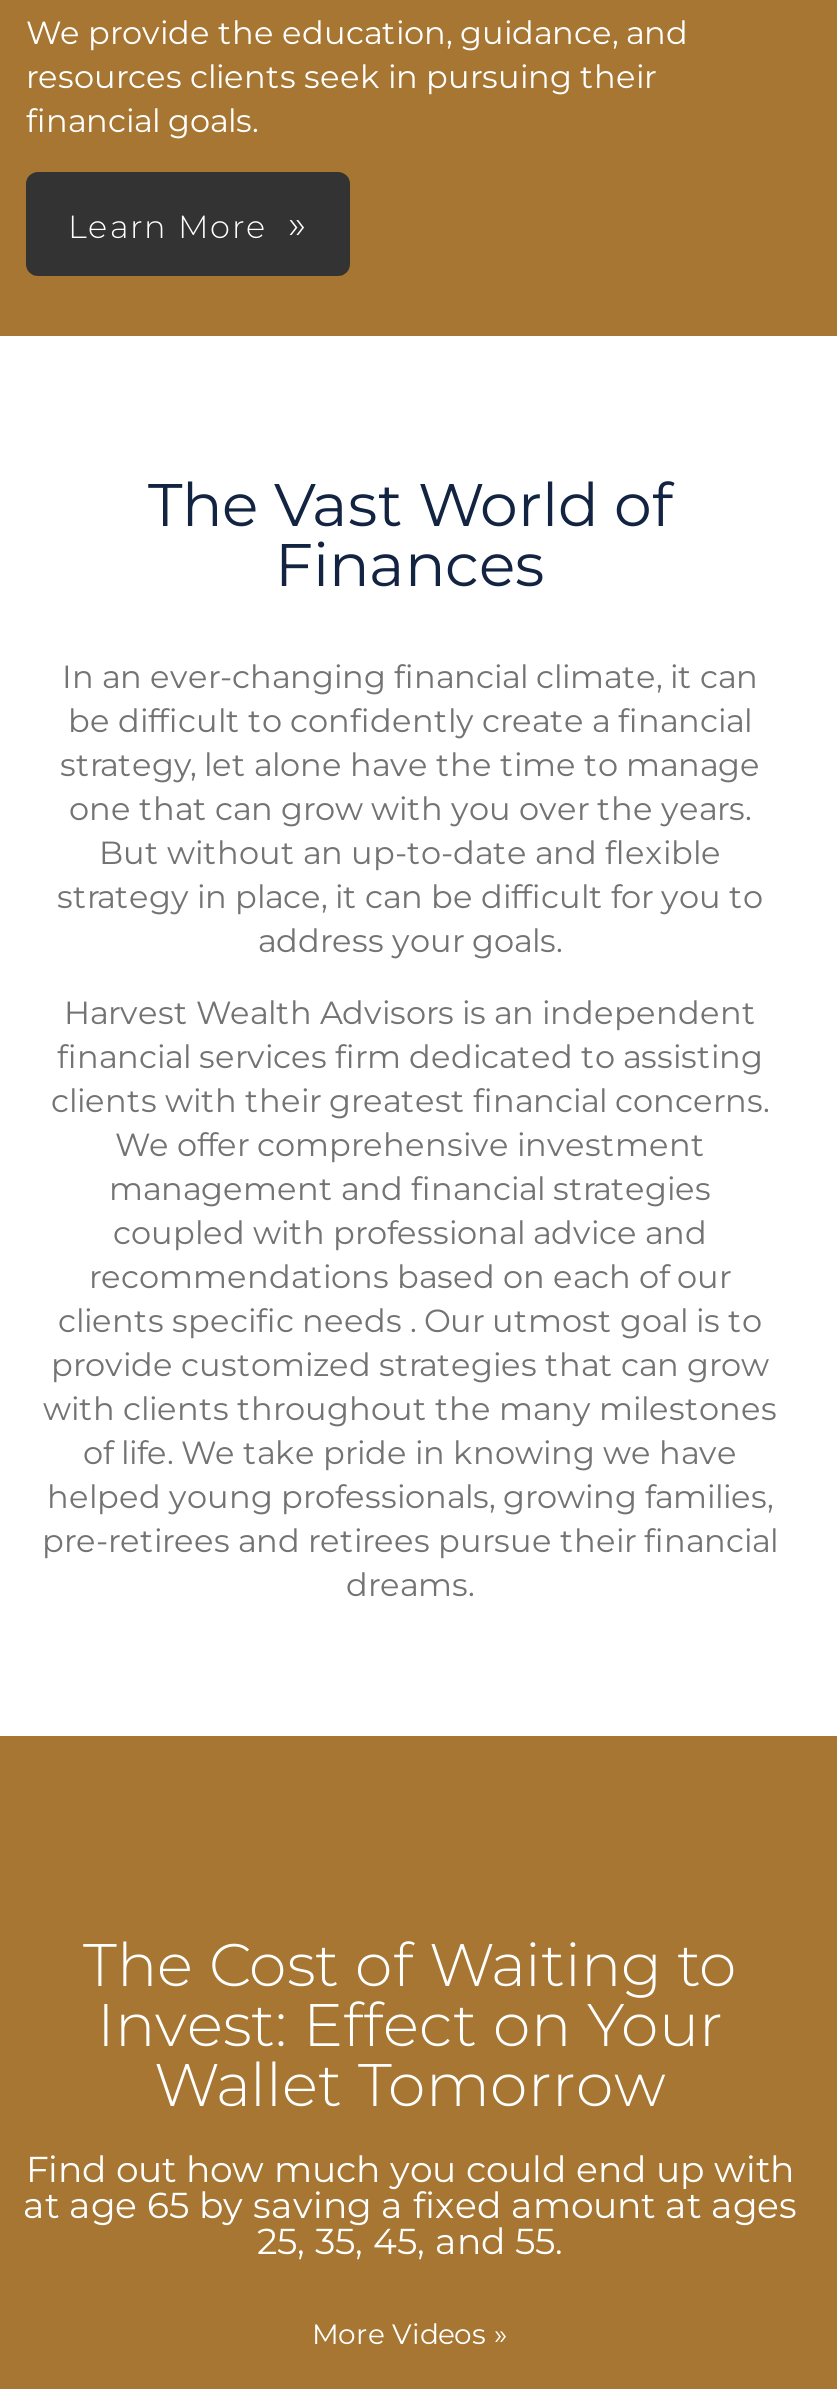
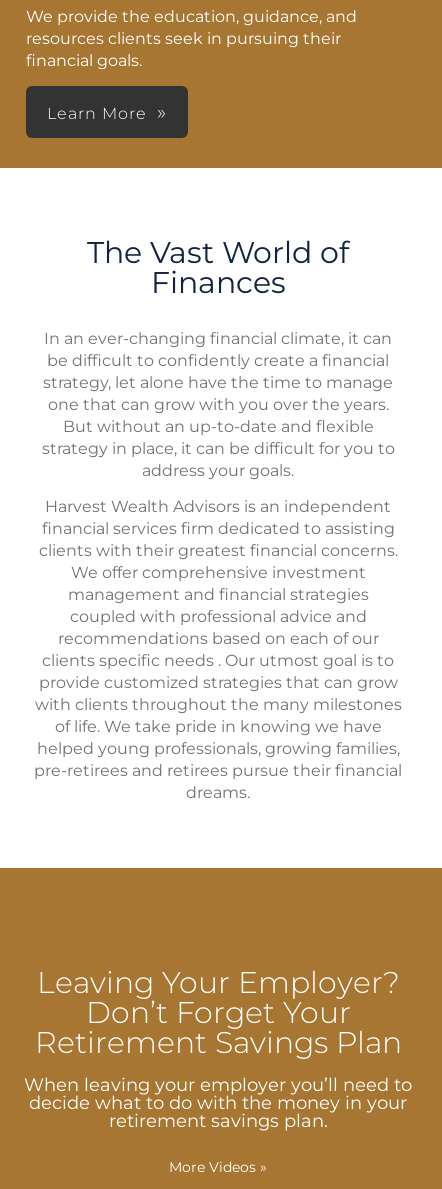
[23,1928,797,2264] The Cost of Waiting to | Invest: Effect on Your | Wallet Tomorrow | Find out how much you could end up with | at age 65 by saving a fixed amount at ages | 25, 35, 45, and 55. -> [24,964,412,1132] Leaving Your Employer? | Don’t Forget Your | Retirement Savings Plan | When leaving your employer you’ll need to | decide what to do with the money in your | retirement savings plan.

